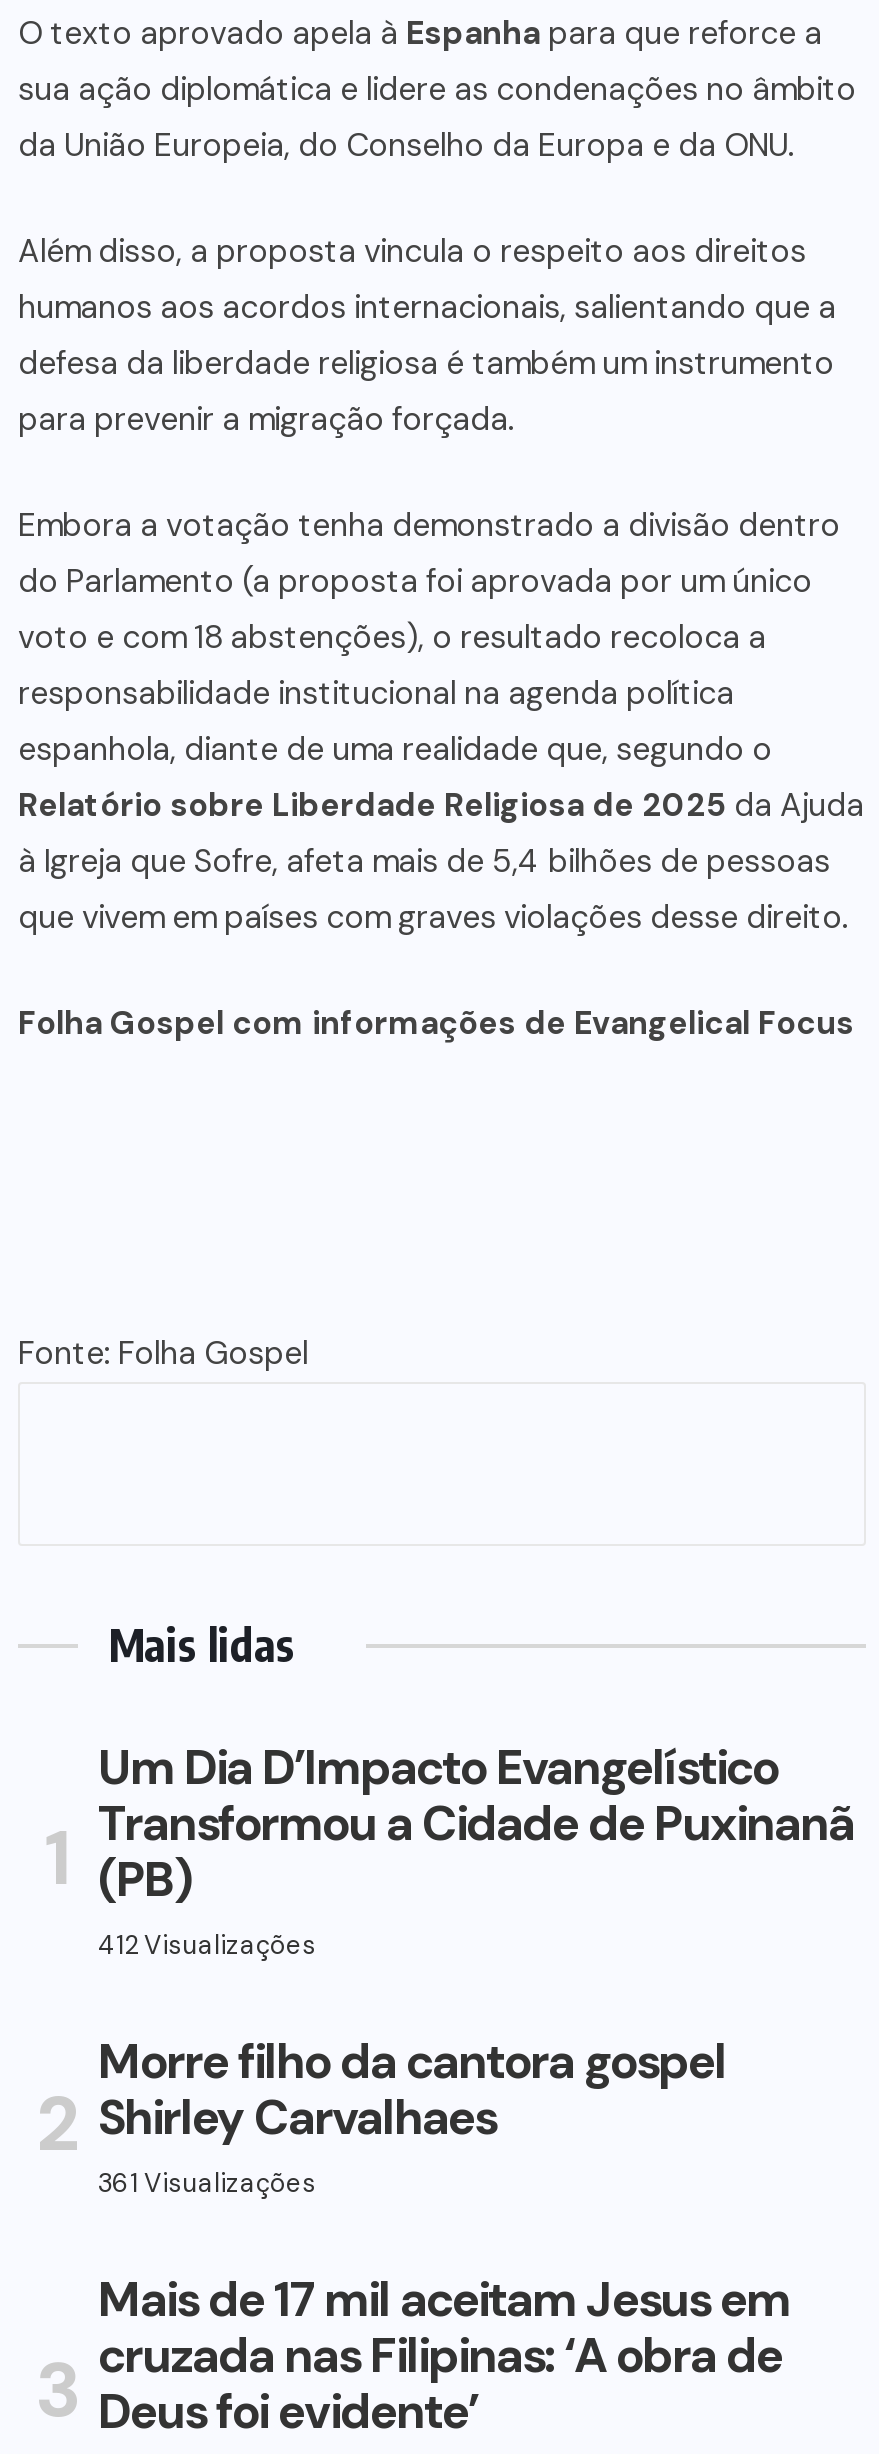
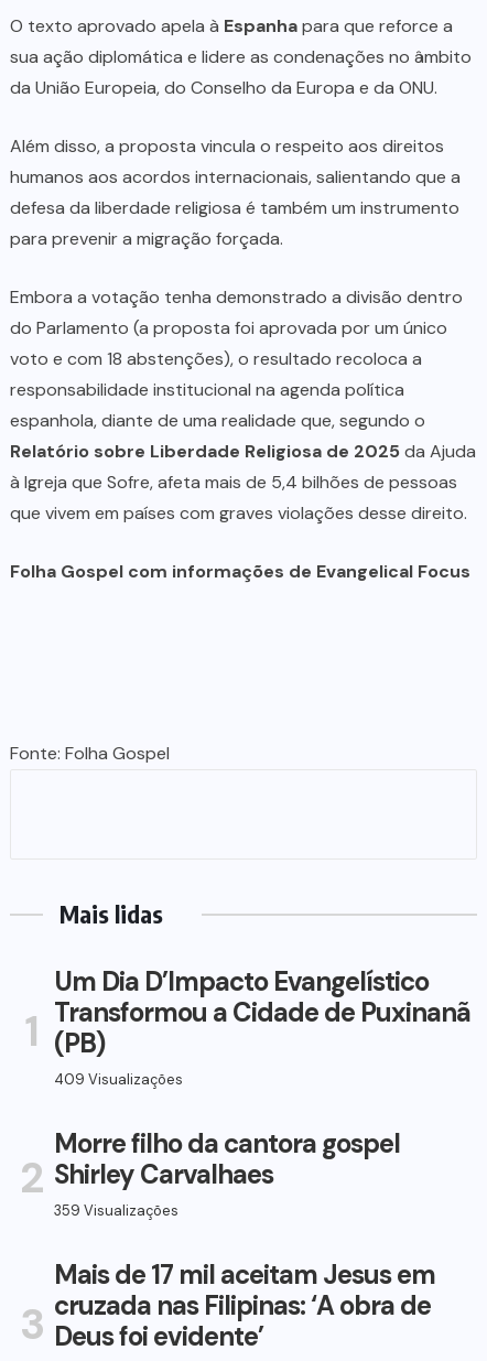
[98,1929,316,1963] 412 Visualizações -> [54,1071,183,1089] 409 Visualizações
[98,2167,316,2201] 361 Visualizações -> [54,1202,178,1220] 359 Visualizações

